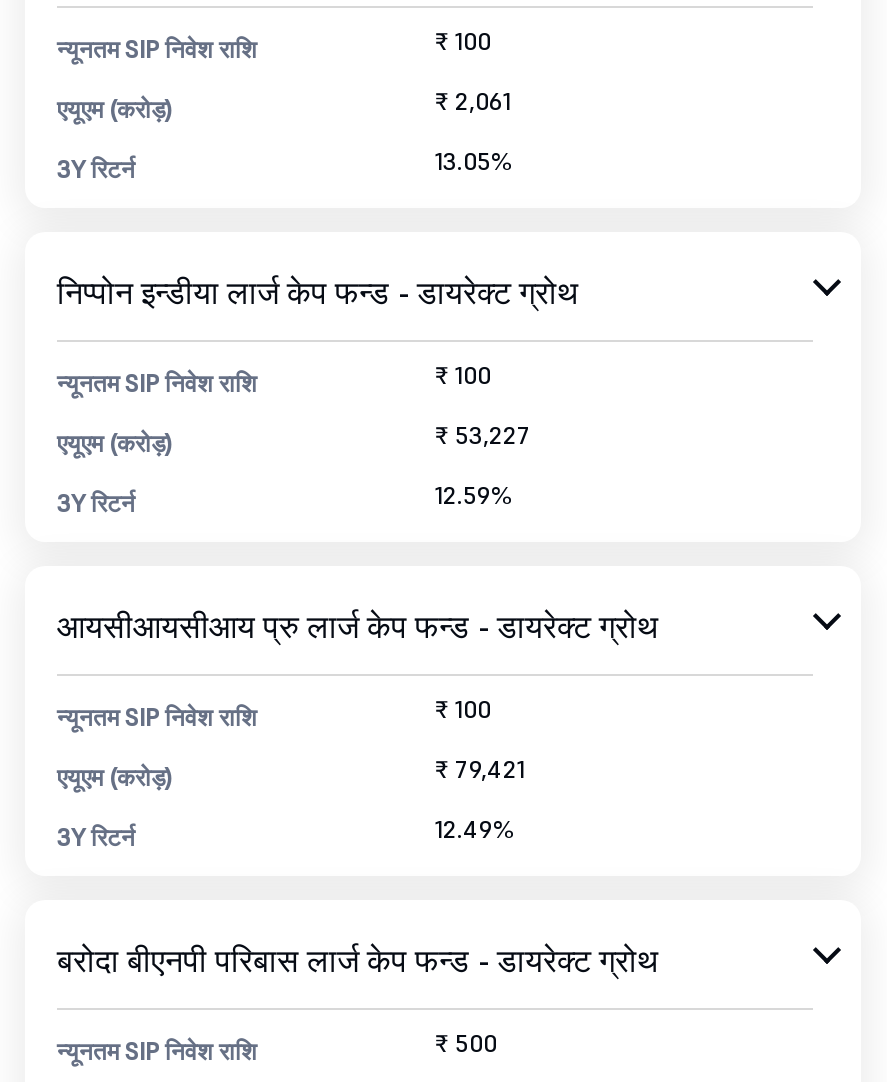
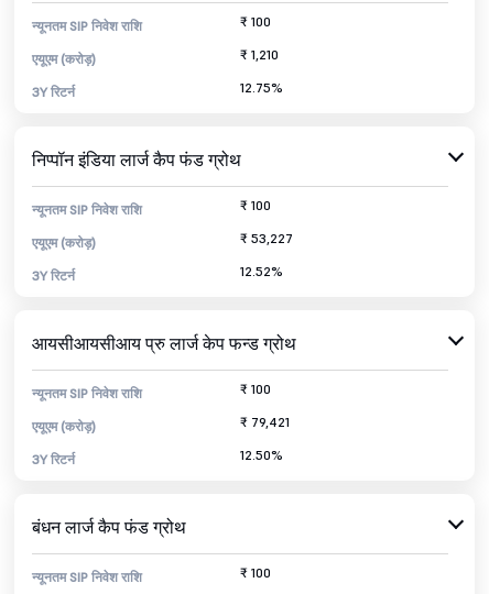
[435,86,511,116] ₹ 2,061 -> [240,46,279,63] ₹ 1,210
[435,146,513,176] 13.05% -> [240,79,283,96] 12.75%
[57,272,579,312] निप्पोन इन्डीया लार्ज केप फन्ड - डायरेक्ट ग्रोथ -> [32,148,241,170] निप्पॉन इंडिया लार्ज कैप फंड ग्रोथ
[435,480,513,510] 12.59% -> [240,263,283,279] 12.52%
[57,606,659,646] आयसीआयसीआय प्रु लार्ज केप फन्ड - डायरेक्ट ग्रोथ -> [32,332,296,354] आयसीआयसीआय प्रु लार्ज केप फन्ड ग्रोथ
[435,814,515,844] 12.49% -> [240,447,283,463] 12.50%
[57,940,659,980] बरोदा बीएनपी परिबास लार्ज केप फन्ड - डायरेक्ट ग्रोथ -> [32,516,186,538] बंधन लार्ज कैप फंड ग्रोथ
[435,1028,497,1058] ₹ 500 -> [240,564,271,581] ₹ 100

